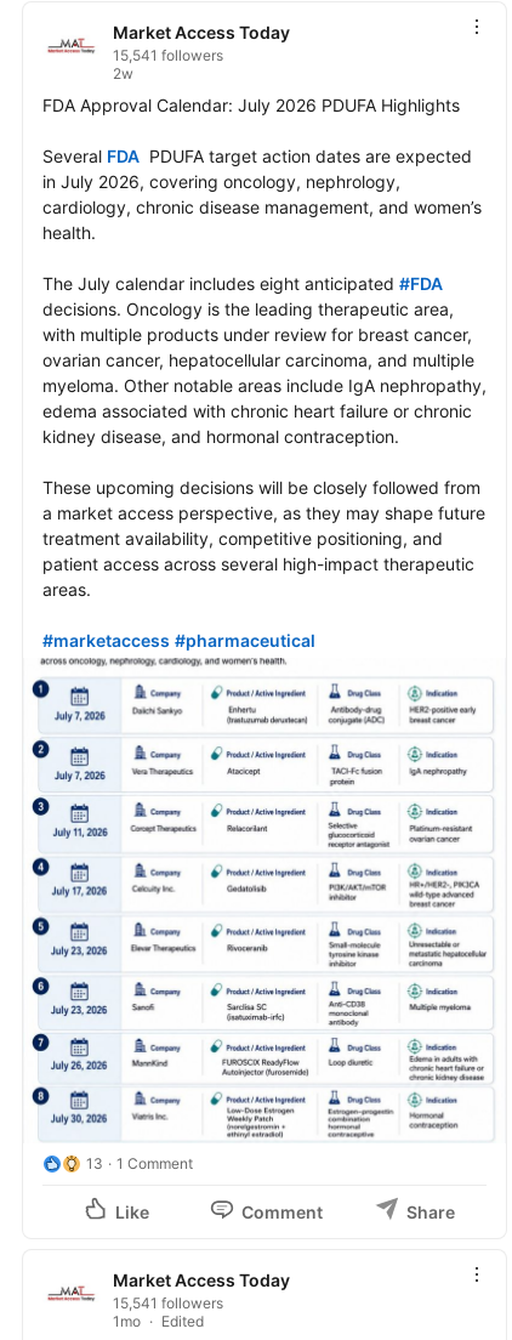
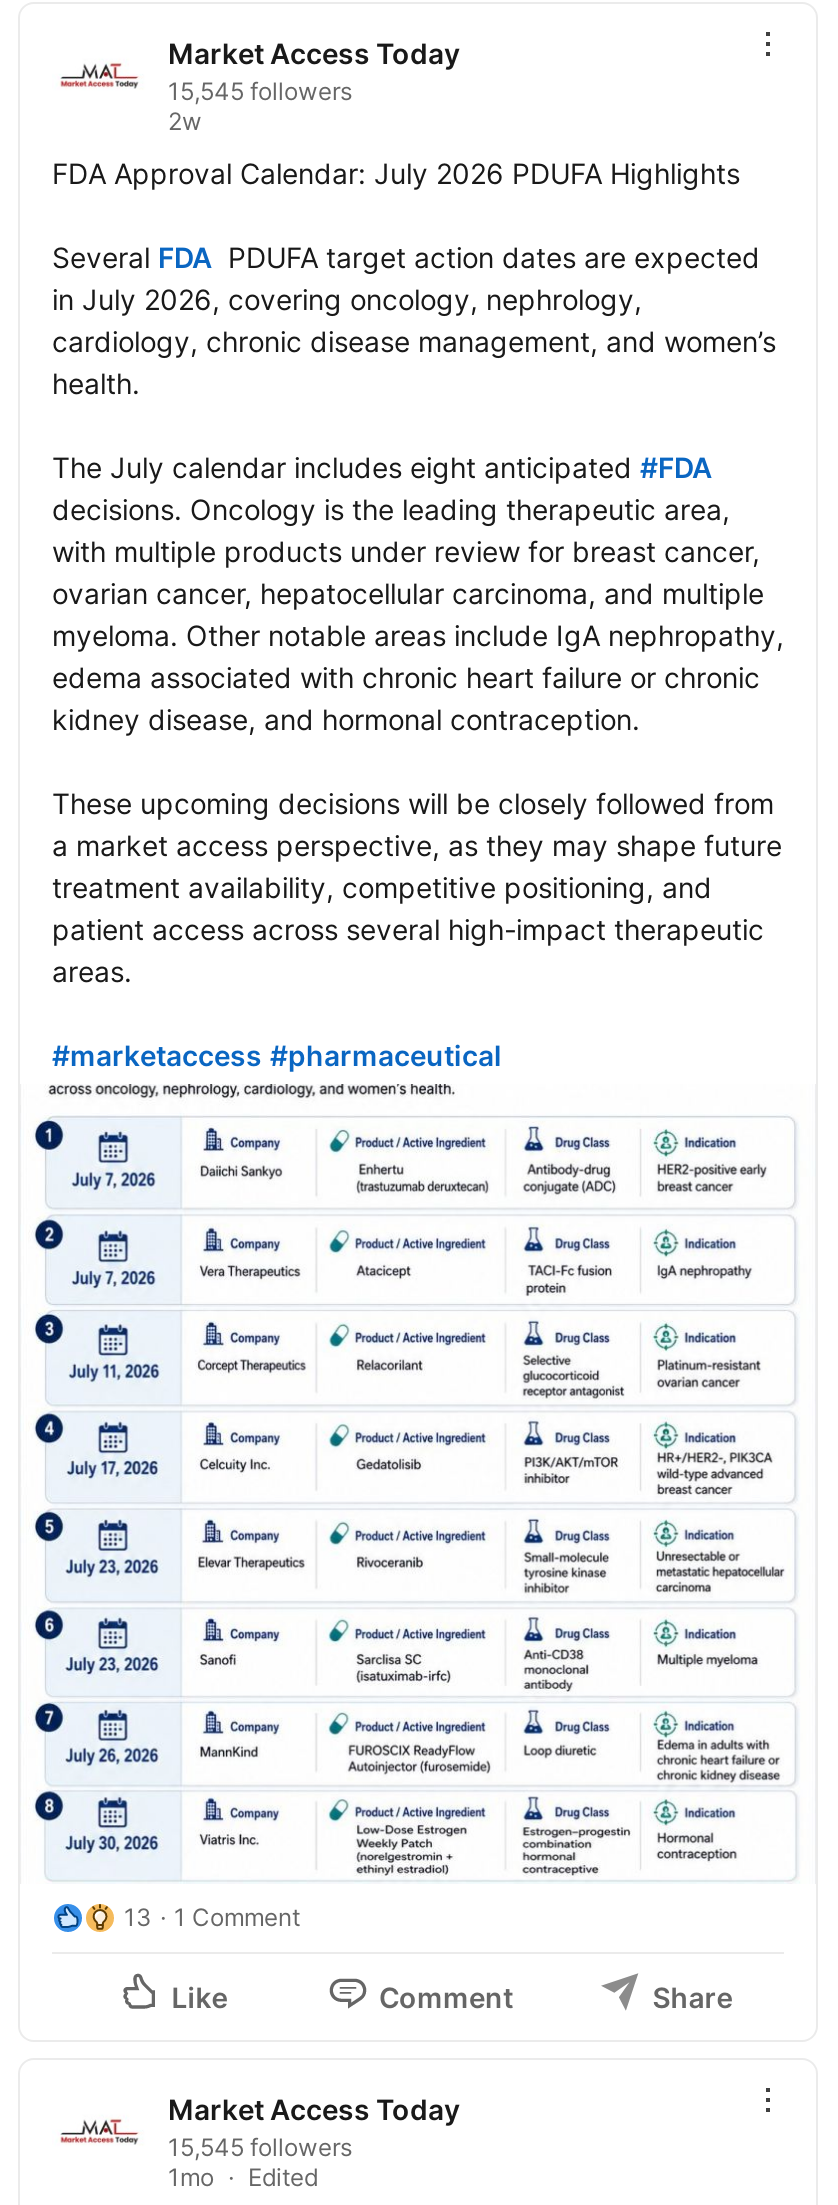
[113,46,223,64] 15,541 followers -> [168,76,352,106] 15,545 followers
[113,1294,223,1312] 15,541 followers -> [168,2132,352,2162] 15,545 followers

